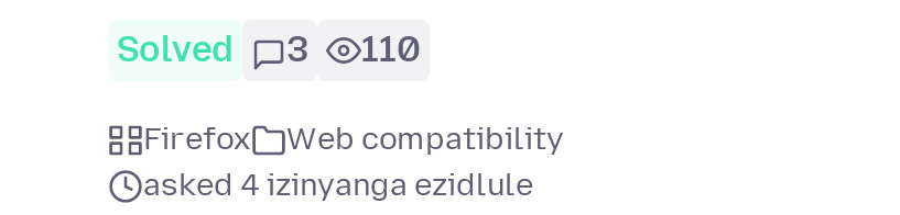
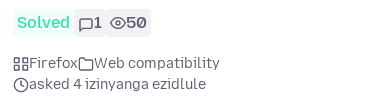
[286,30,308,71] 3 -> [94,13,102,32] 1
[361,30,421,71] 110 -> [126,13,147,32] 50

